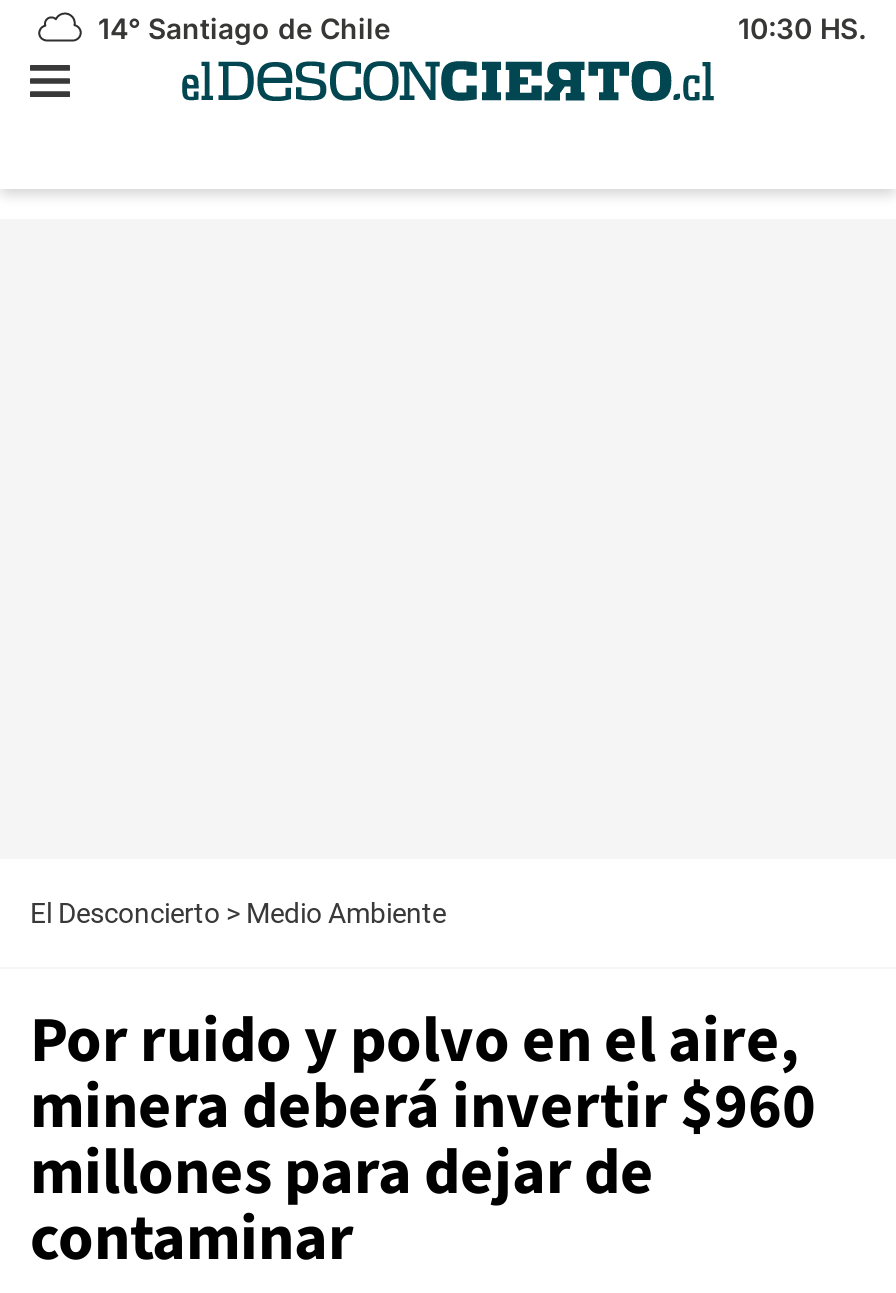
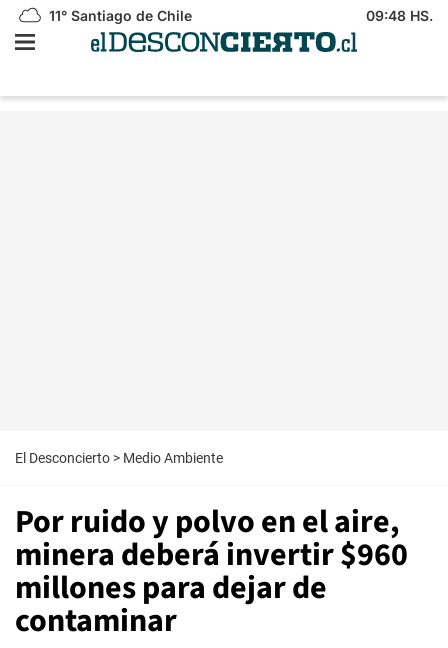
[90,11,390,45] 14° Santiago de Chile -> [45,7,192,24] 11° Santiago de Chile
[738,11,866,45] 10:30 HS. -> [366,7,433,24] 09:48 HS.

